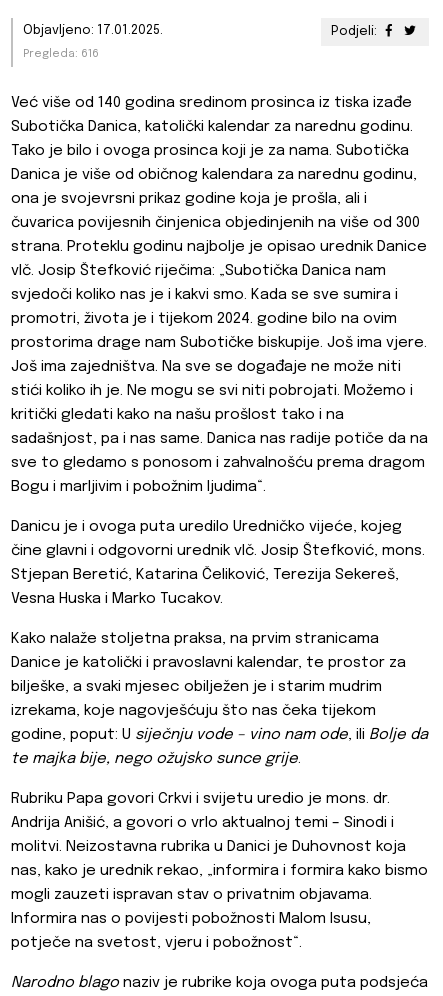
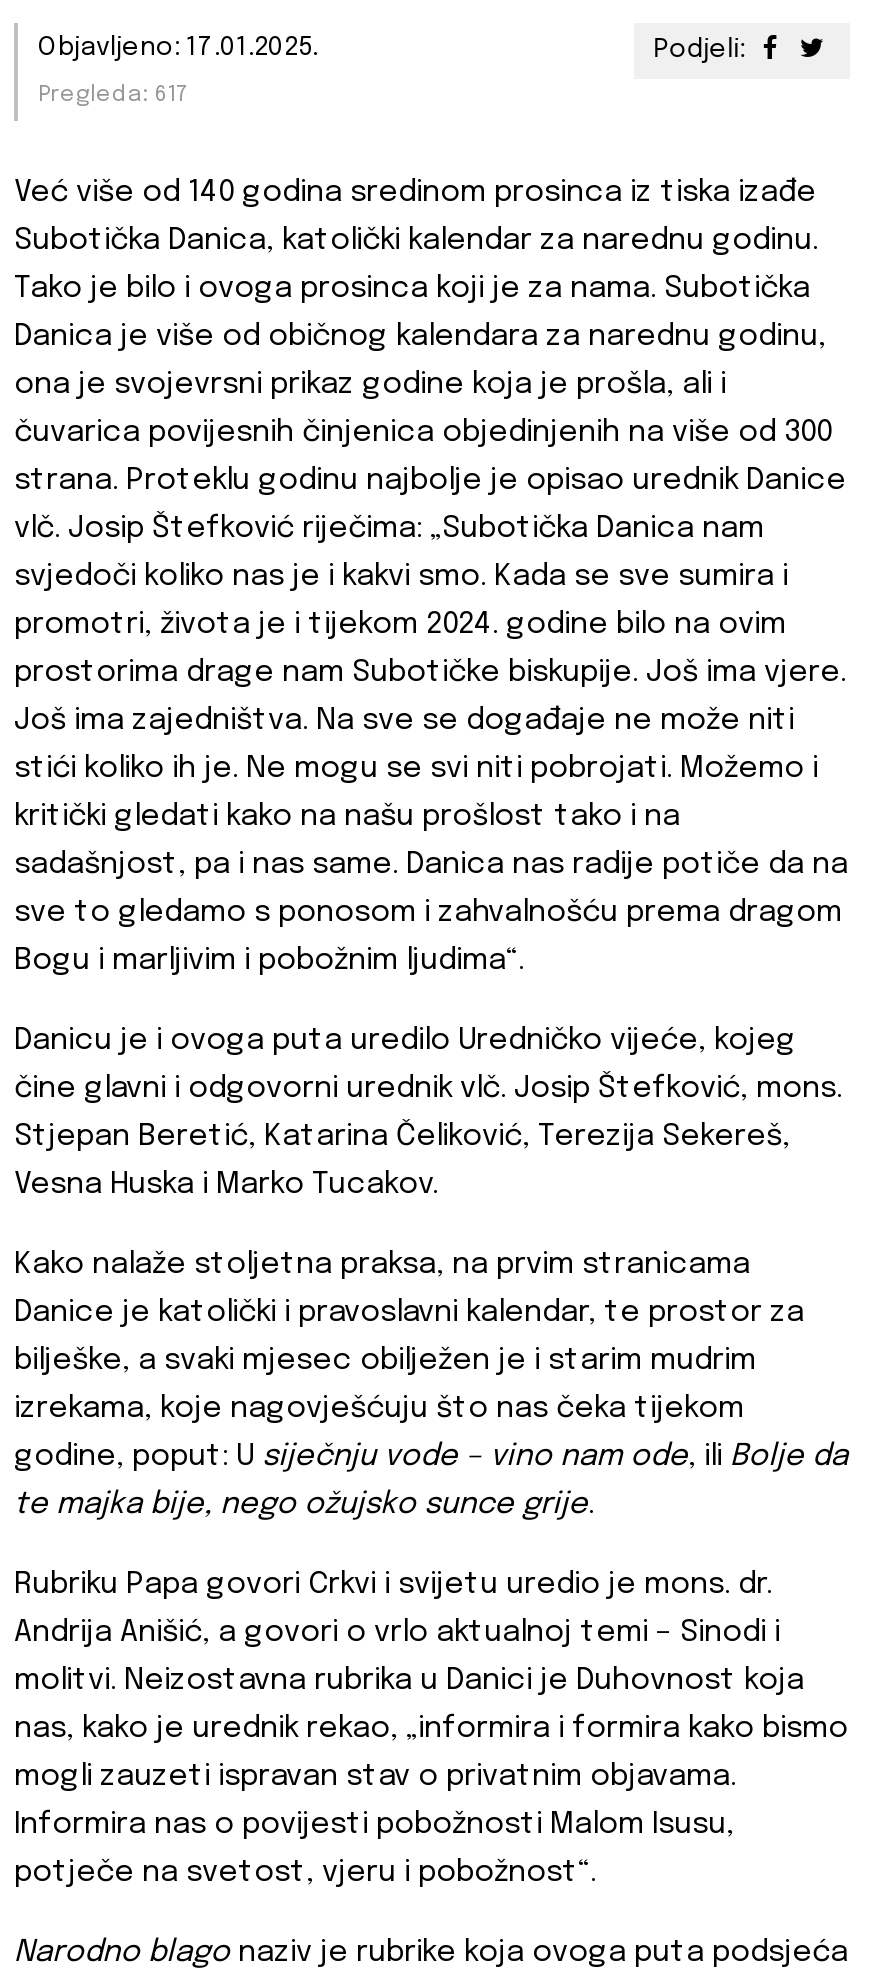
[23,48,99,60] Pregleda: 616 -> [38,84,188,108] Pregleda: 617

